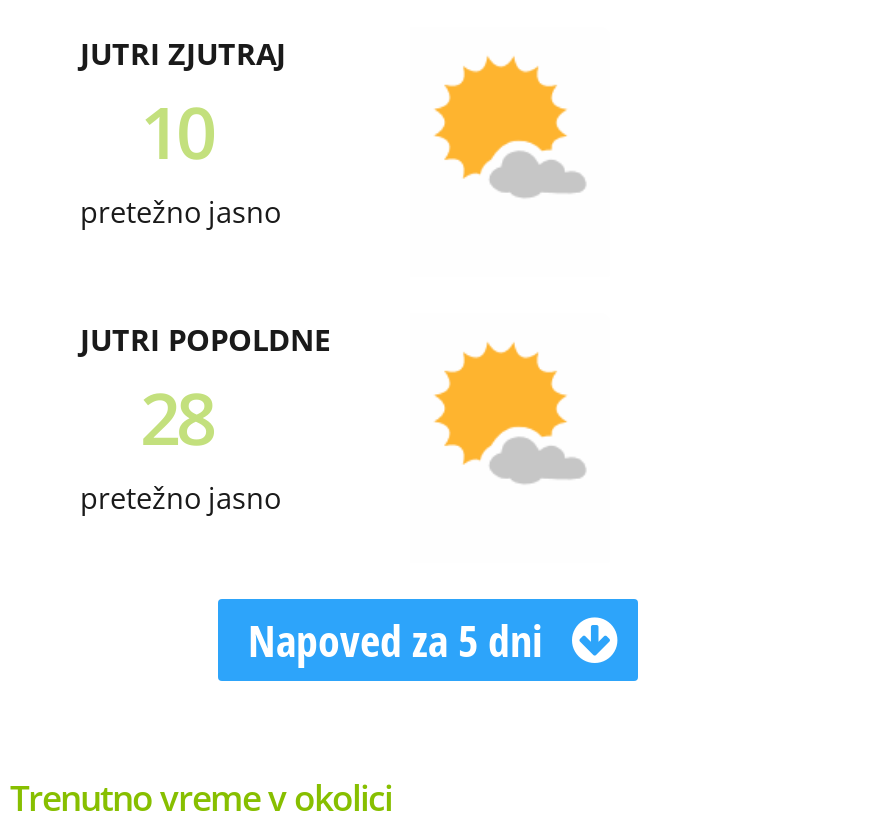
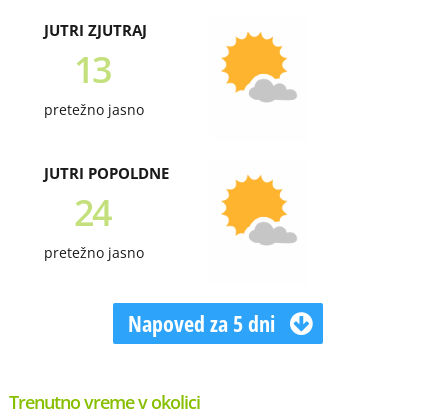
[140,83,212,181] 10 -> [74,45,110,94] 13
[140,369,212,467] 28 -> [74,188,110,237] 24

